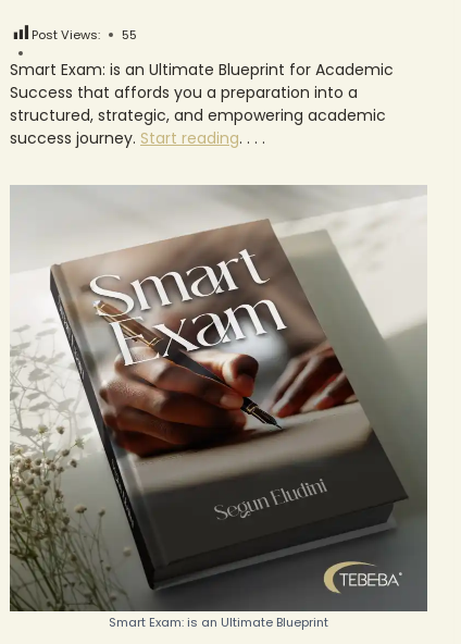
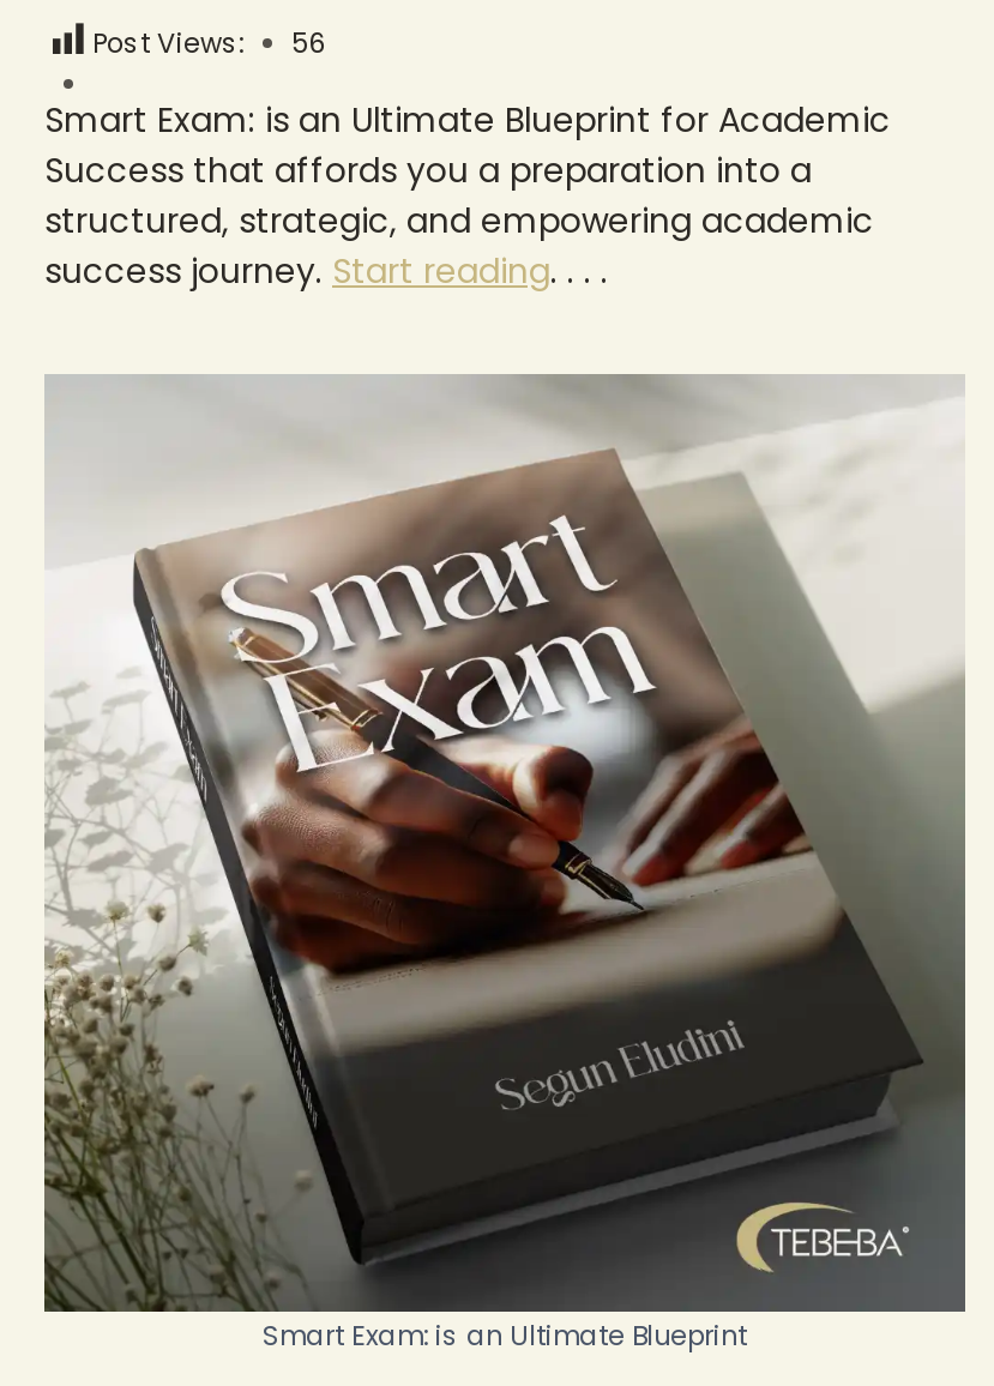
[32,26,137,43] Post Views: 55 -> [92,23,327,62] Post Views: 56

